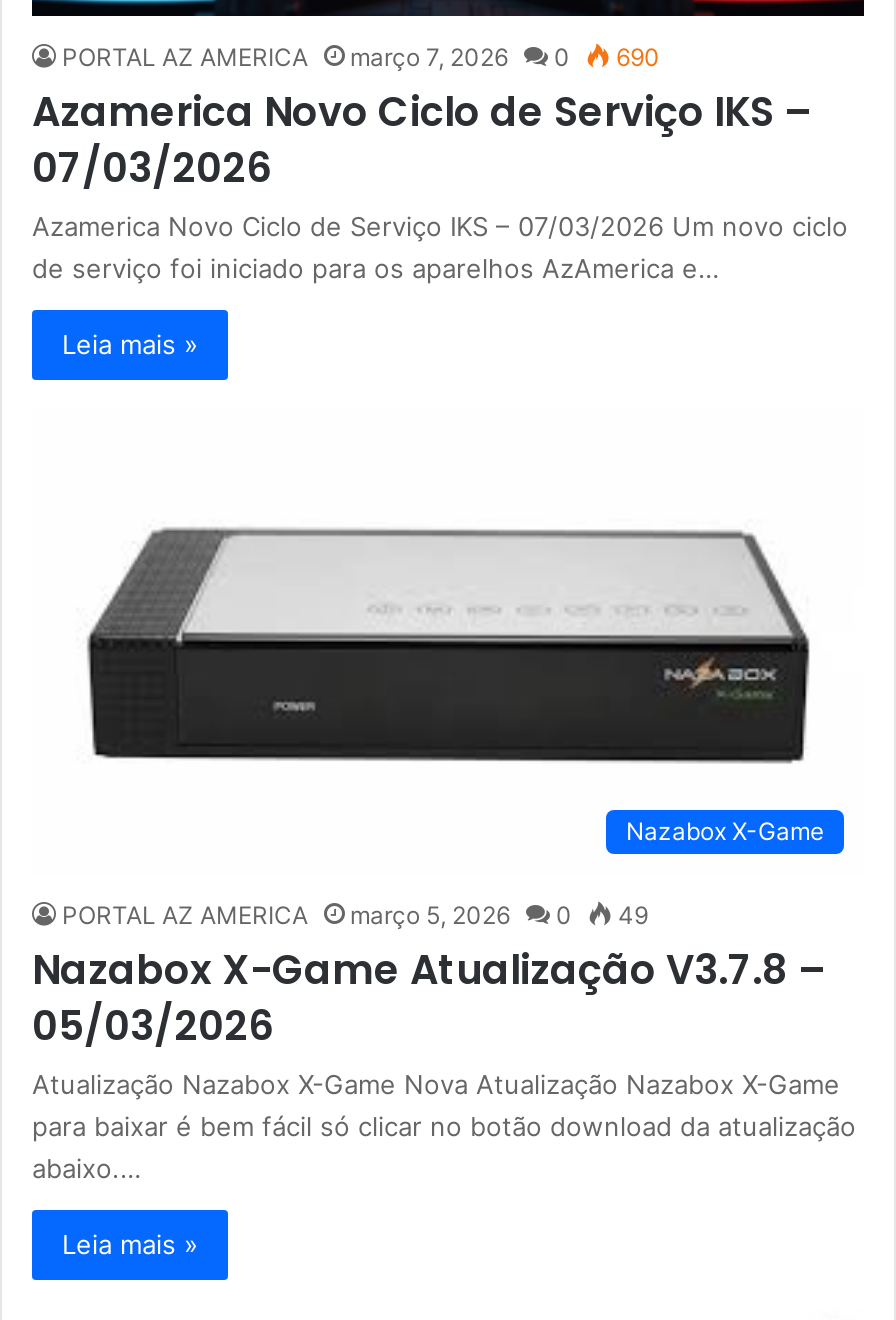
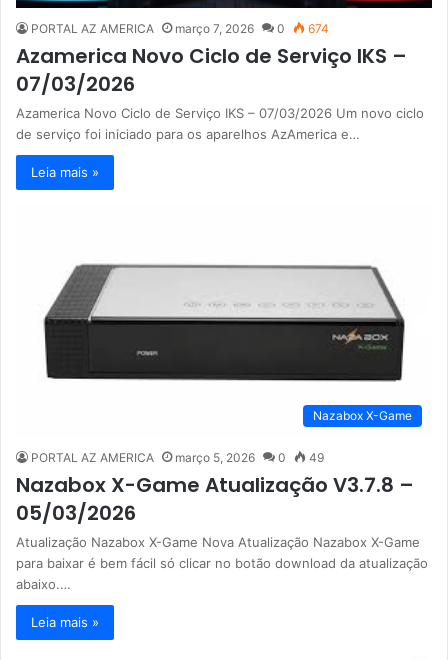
[62,42,660,72] PORTAL AZ AMERICA março 7, 2026 0 690 -> [31,21,329,36] PORTAL AZ AMERICA março 7, 2026 0 674

